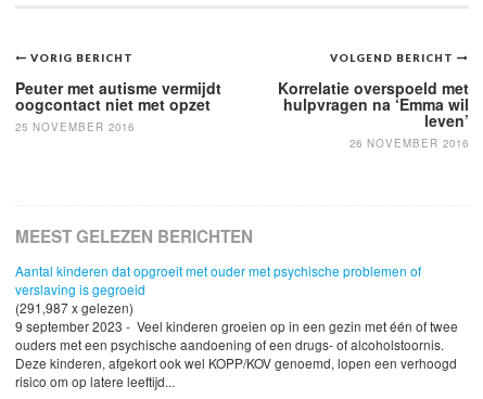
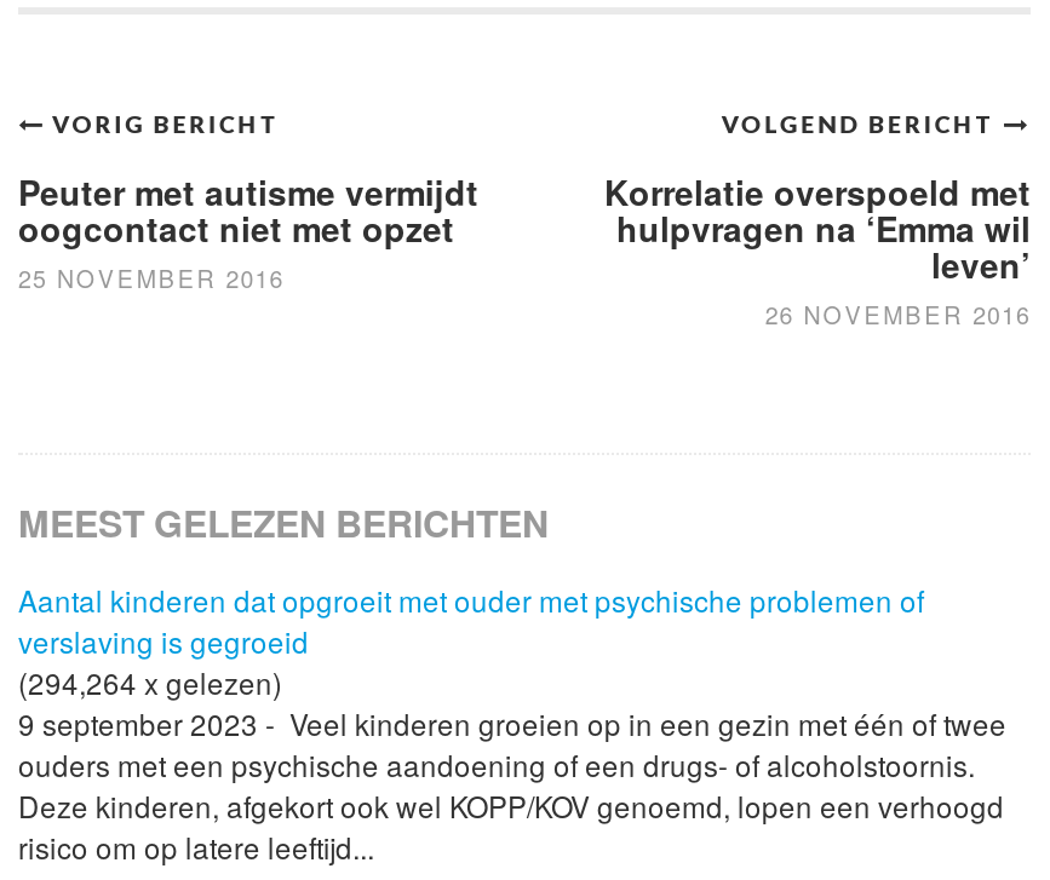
[15,298,134,316] (291,987 x gelezen) -> [18,661,282,702] (294,264 x gelezen)

